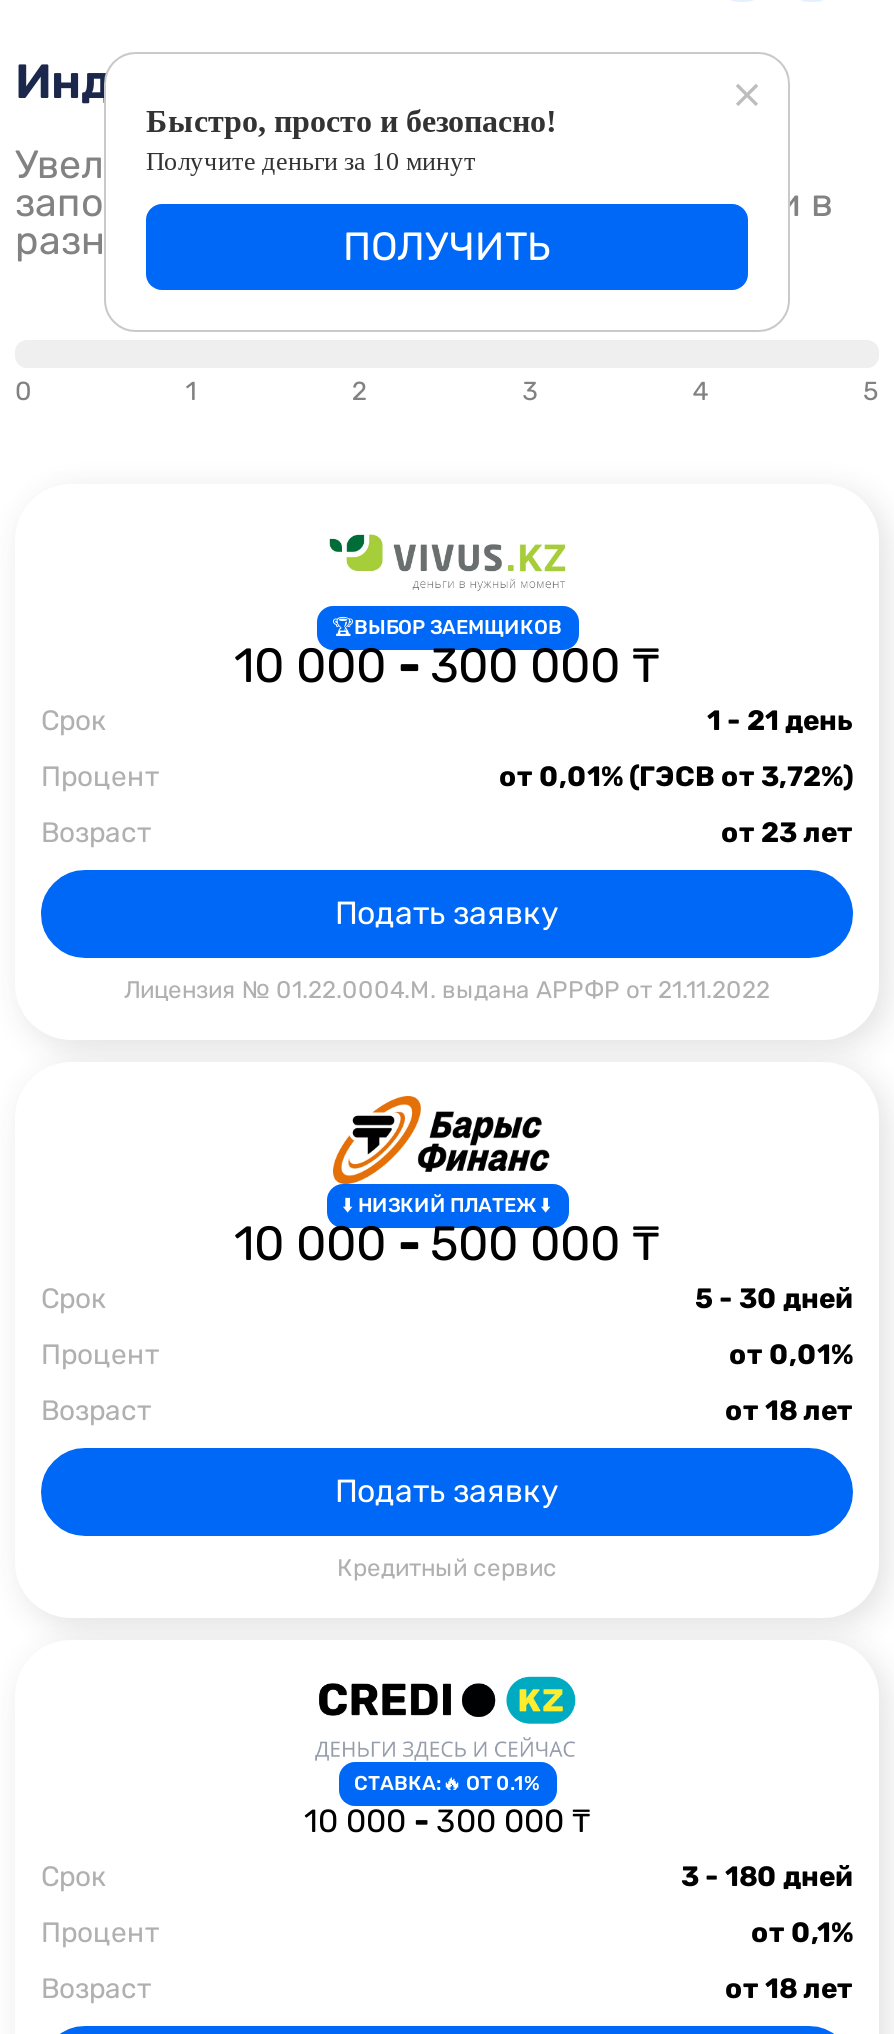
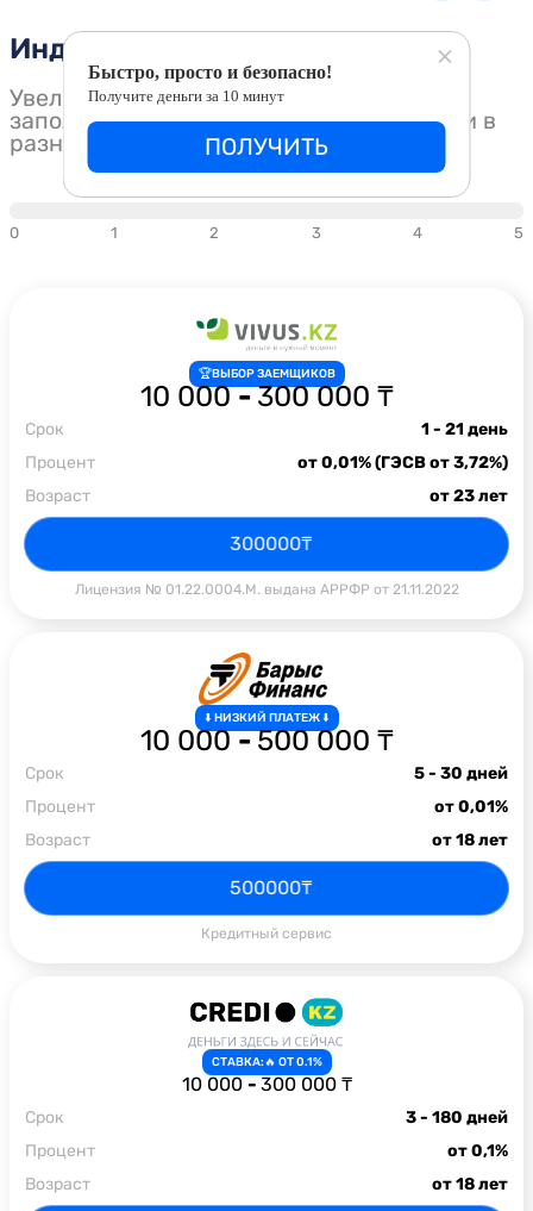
[335,894,559,932] Подать заявку -> [225,532,308,555] 300000₸
[335,1472,559,1510] Подать заявку -> [225,876,308,899] 500000₸

